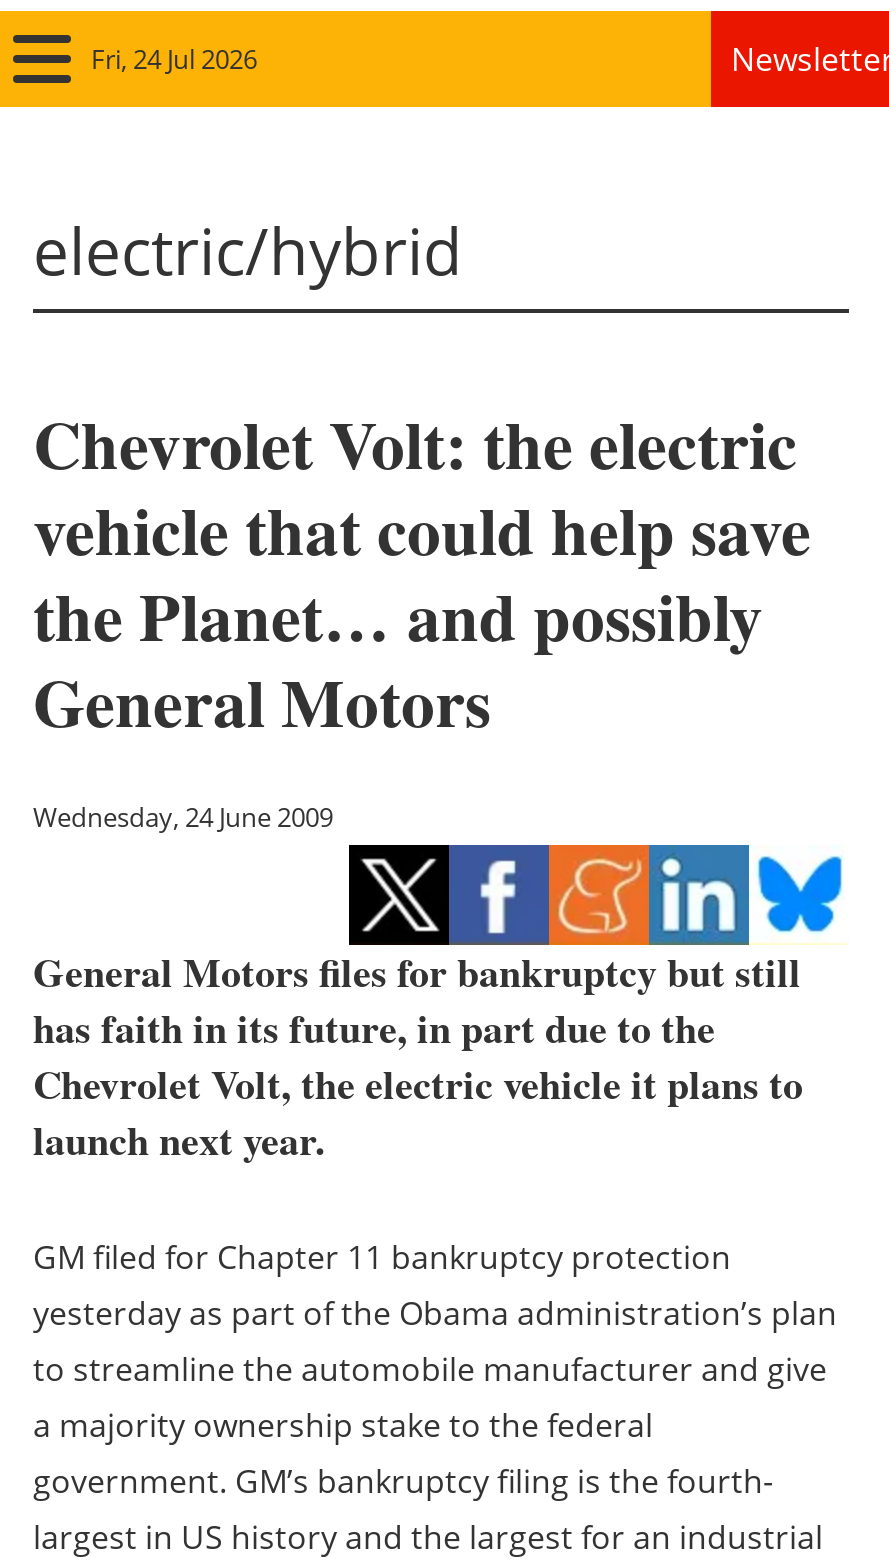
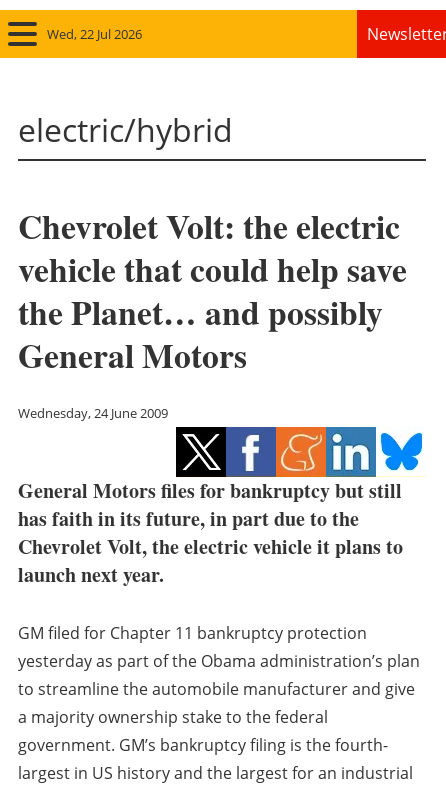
[91,42,257,78] Fri, 24 Jul 2026 -> [47,25,142,43] Wed, 22 Jul 2026

